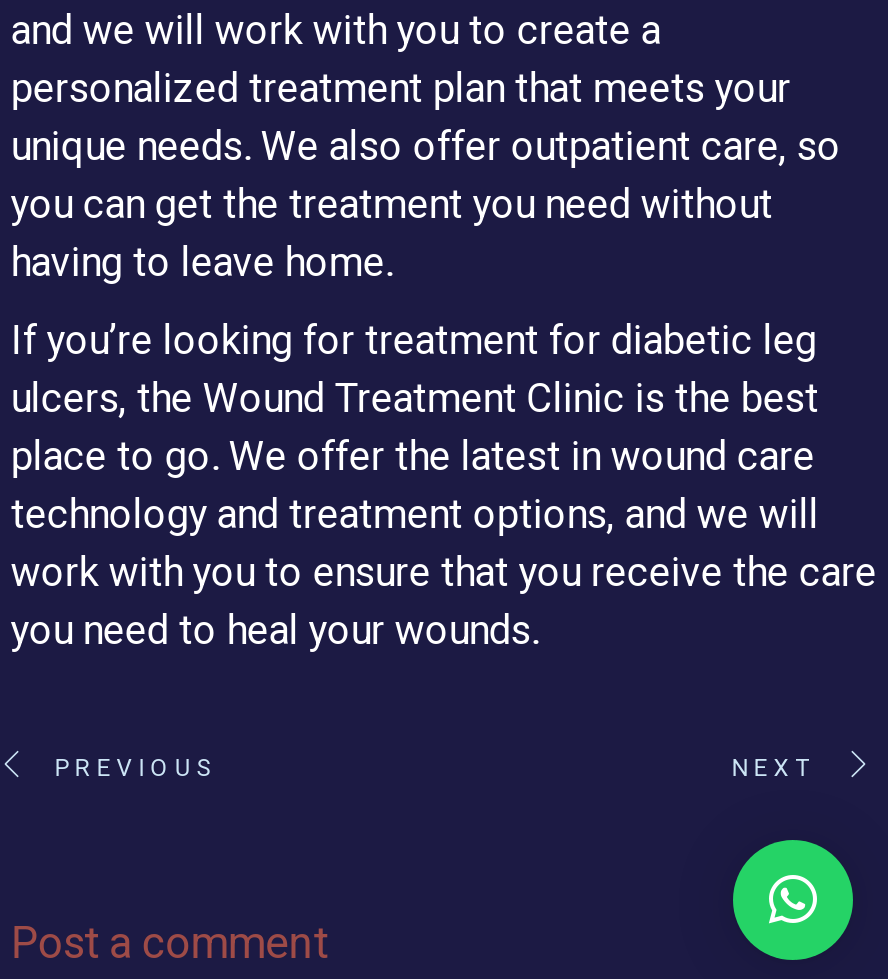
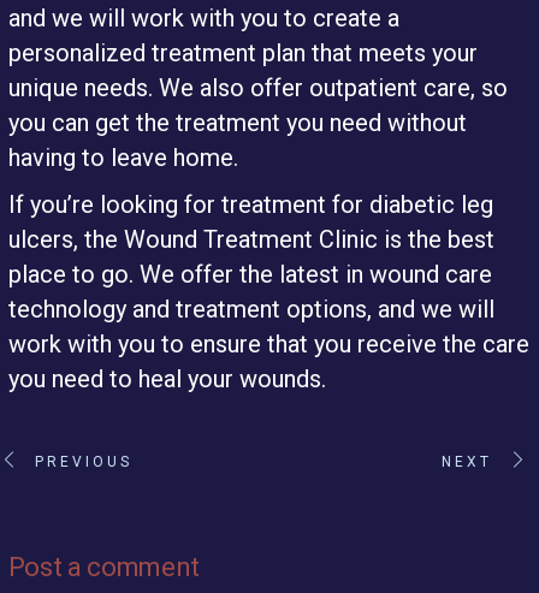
[731,838,855,962] [image] -> none

